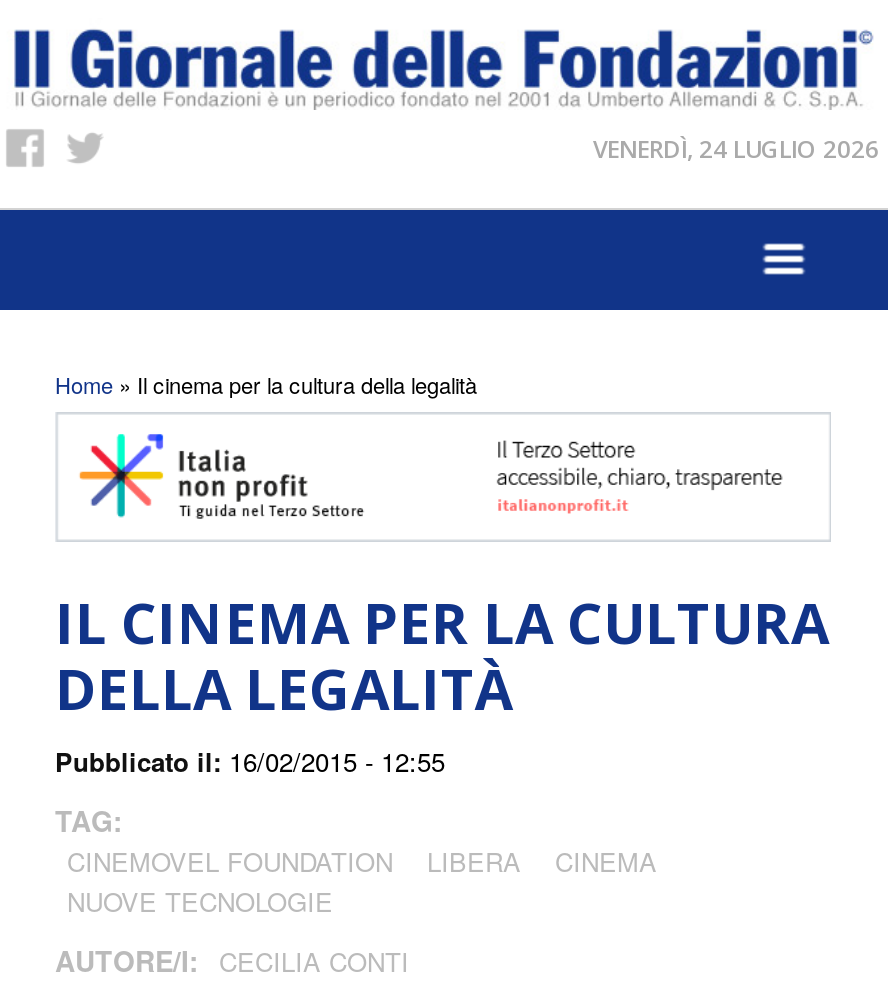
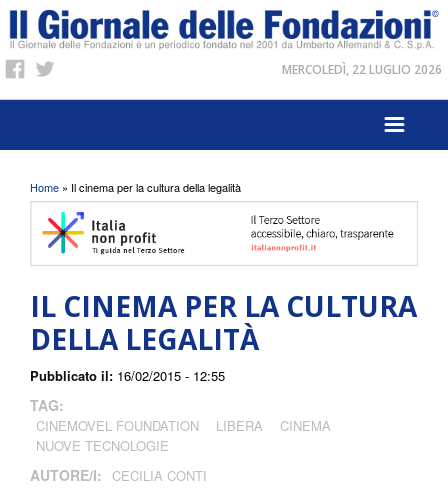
[593,132,879,166] VENERDÌ, 24 LUGLIO 2026 -> [282,61,442,78] MERCOLEDÌ, 22 LUGLIO 2026

